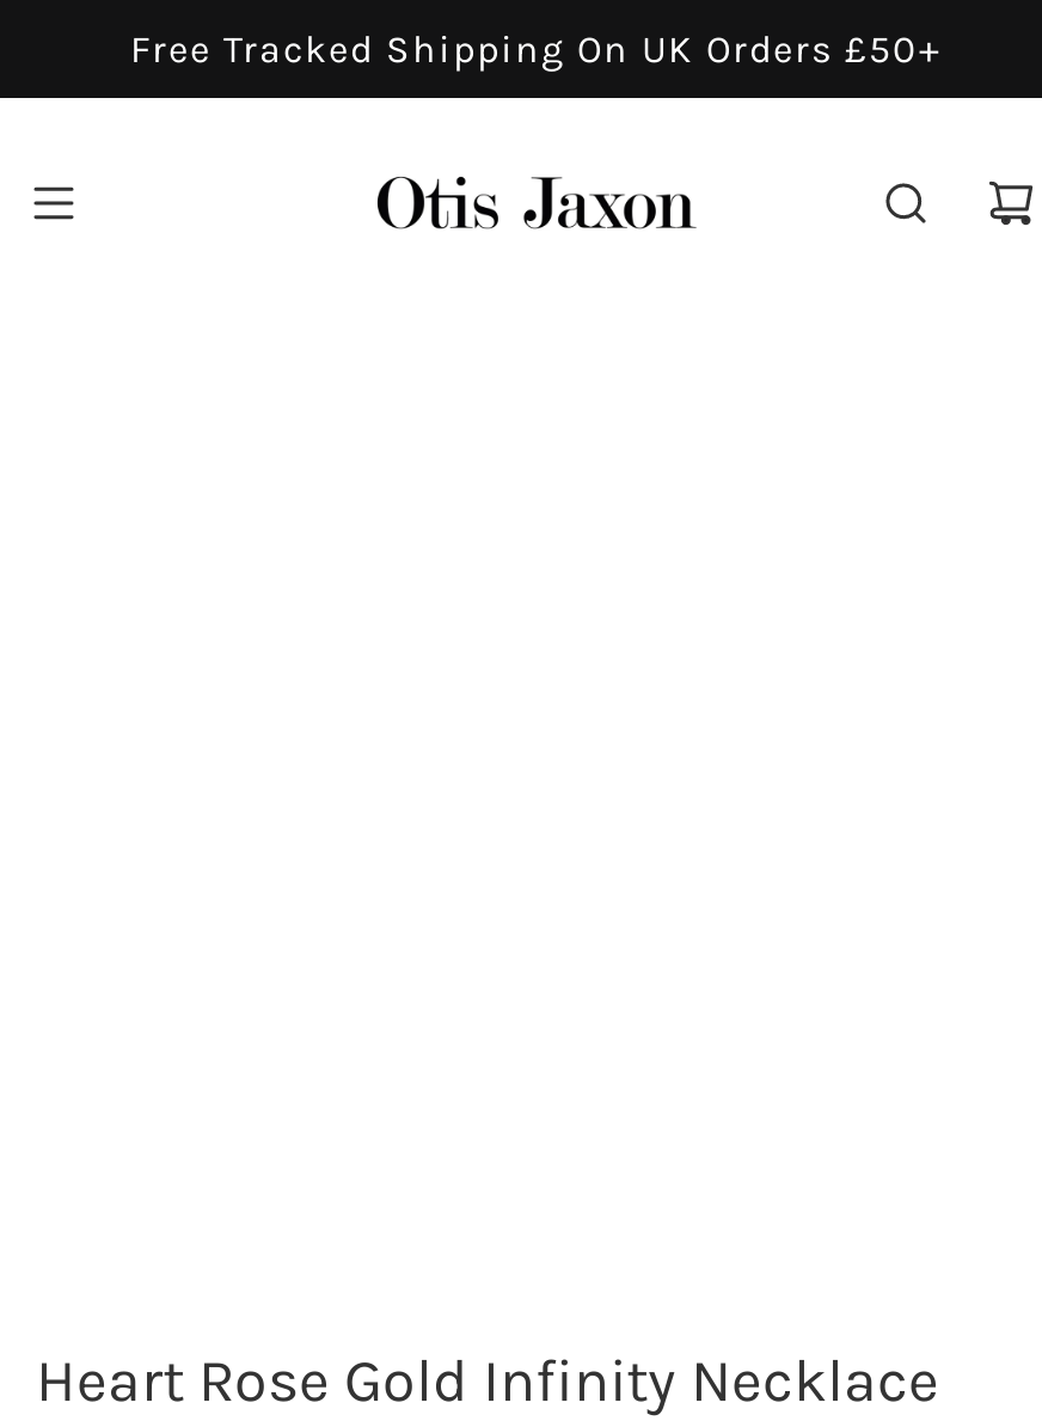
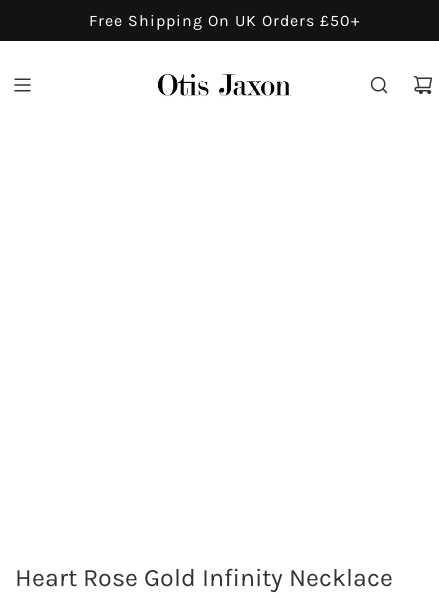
[130,26,940,72] Free Tracked Shipping On UK Orders £50+ -> [88,11,359,30] Free Shipping On UK Orders £50+

